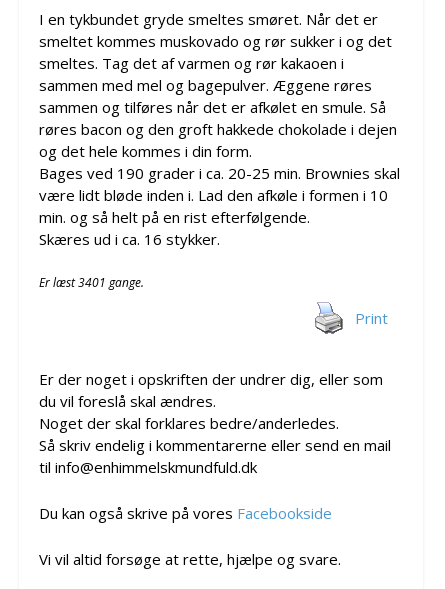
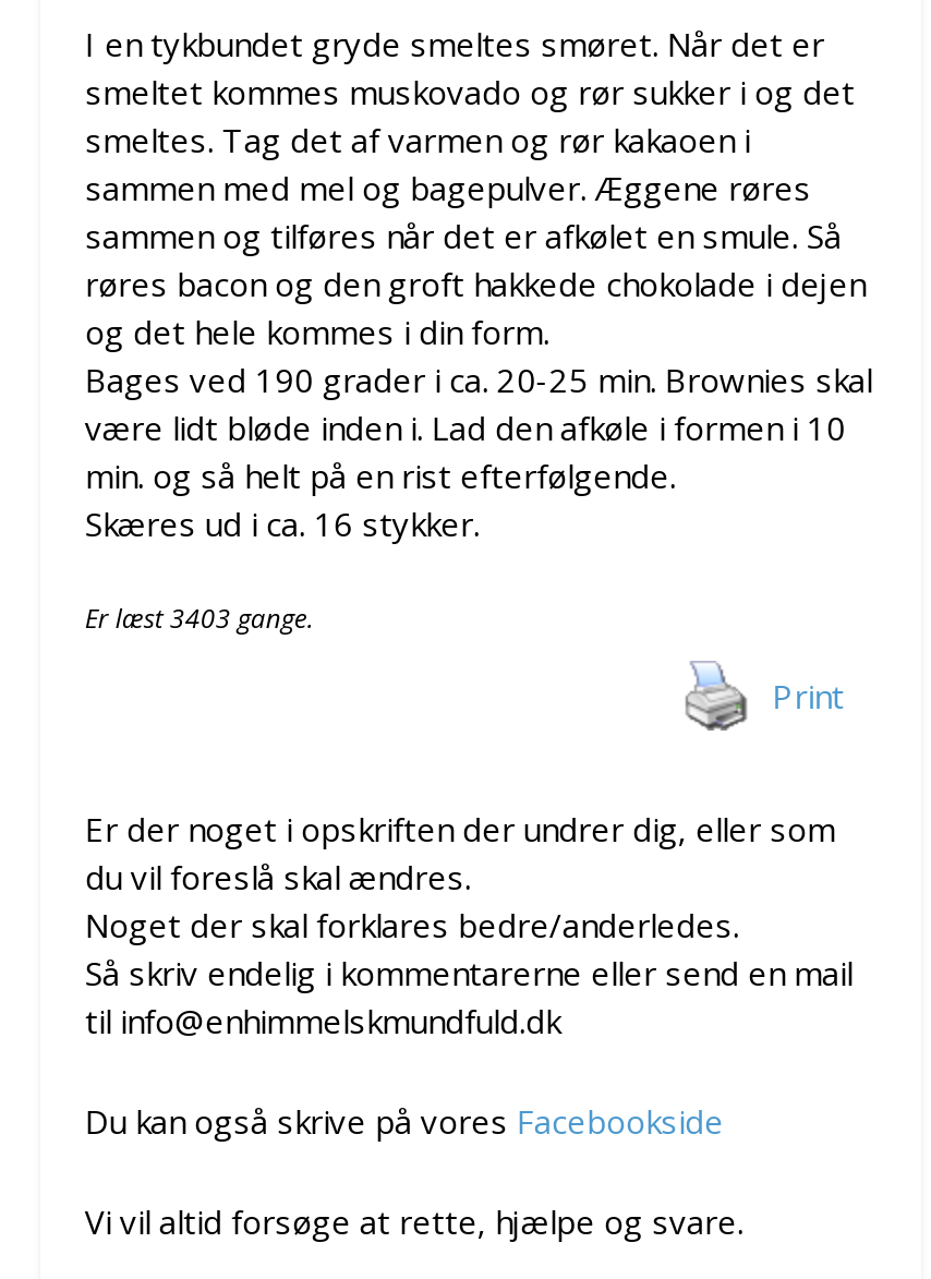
[39,274,144,291] Er læst 3401 gange. -> [85,601,314,638] Er læst 3403 gange.

